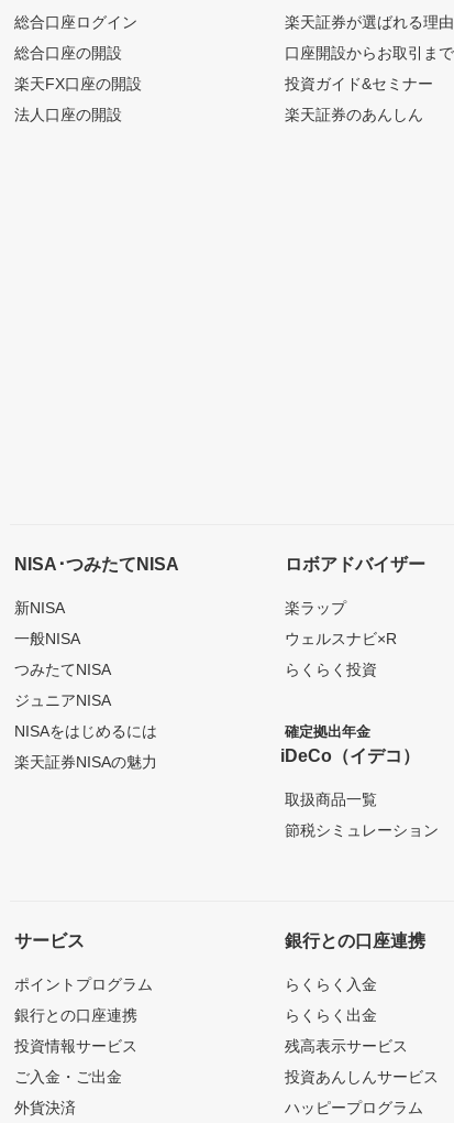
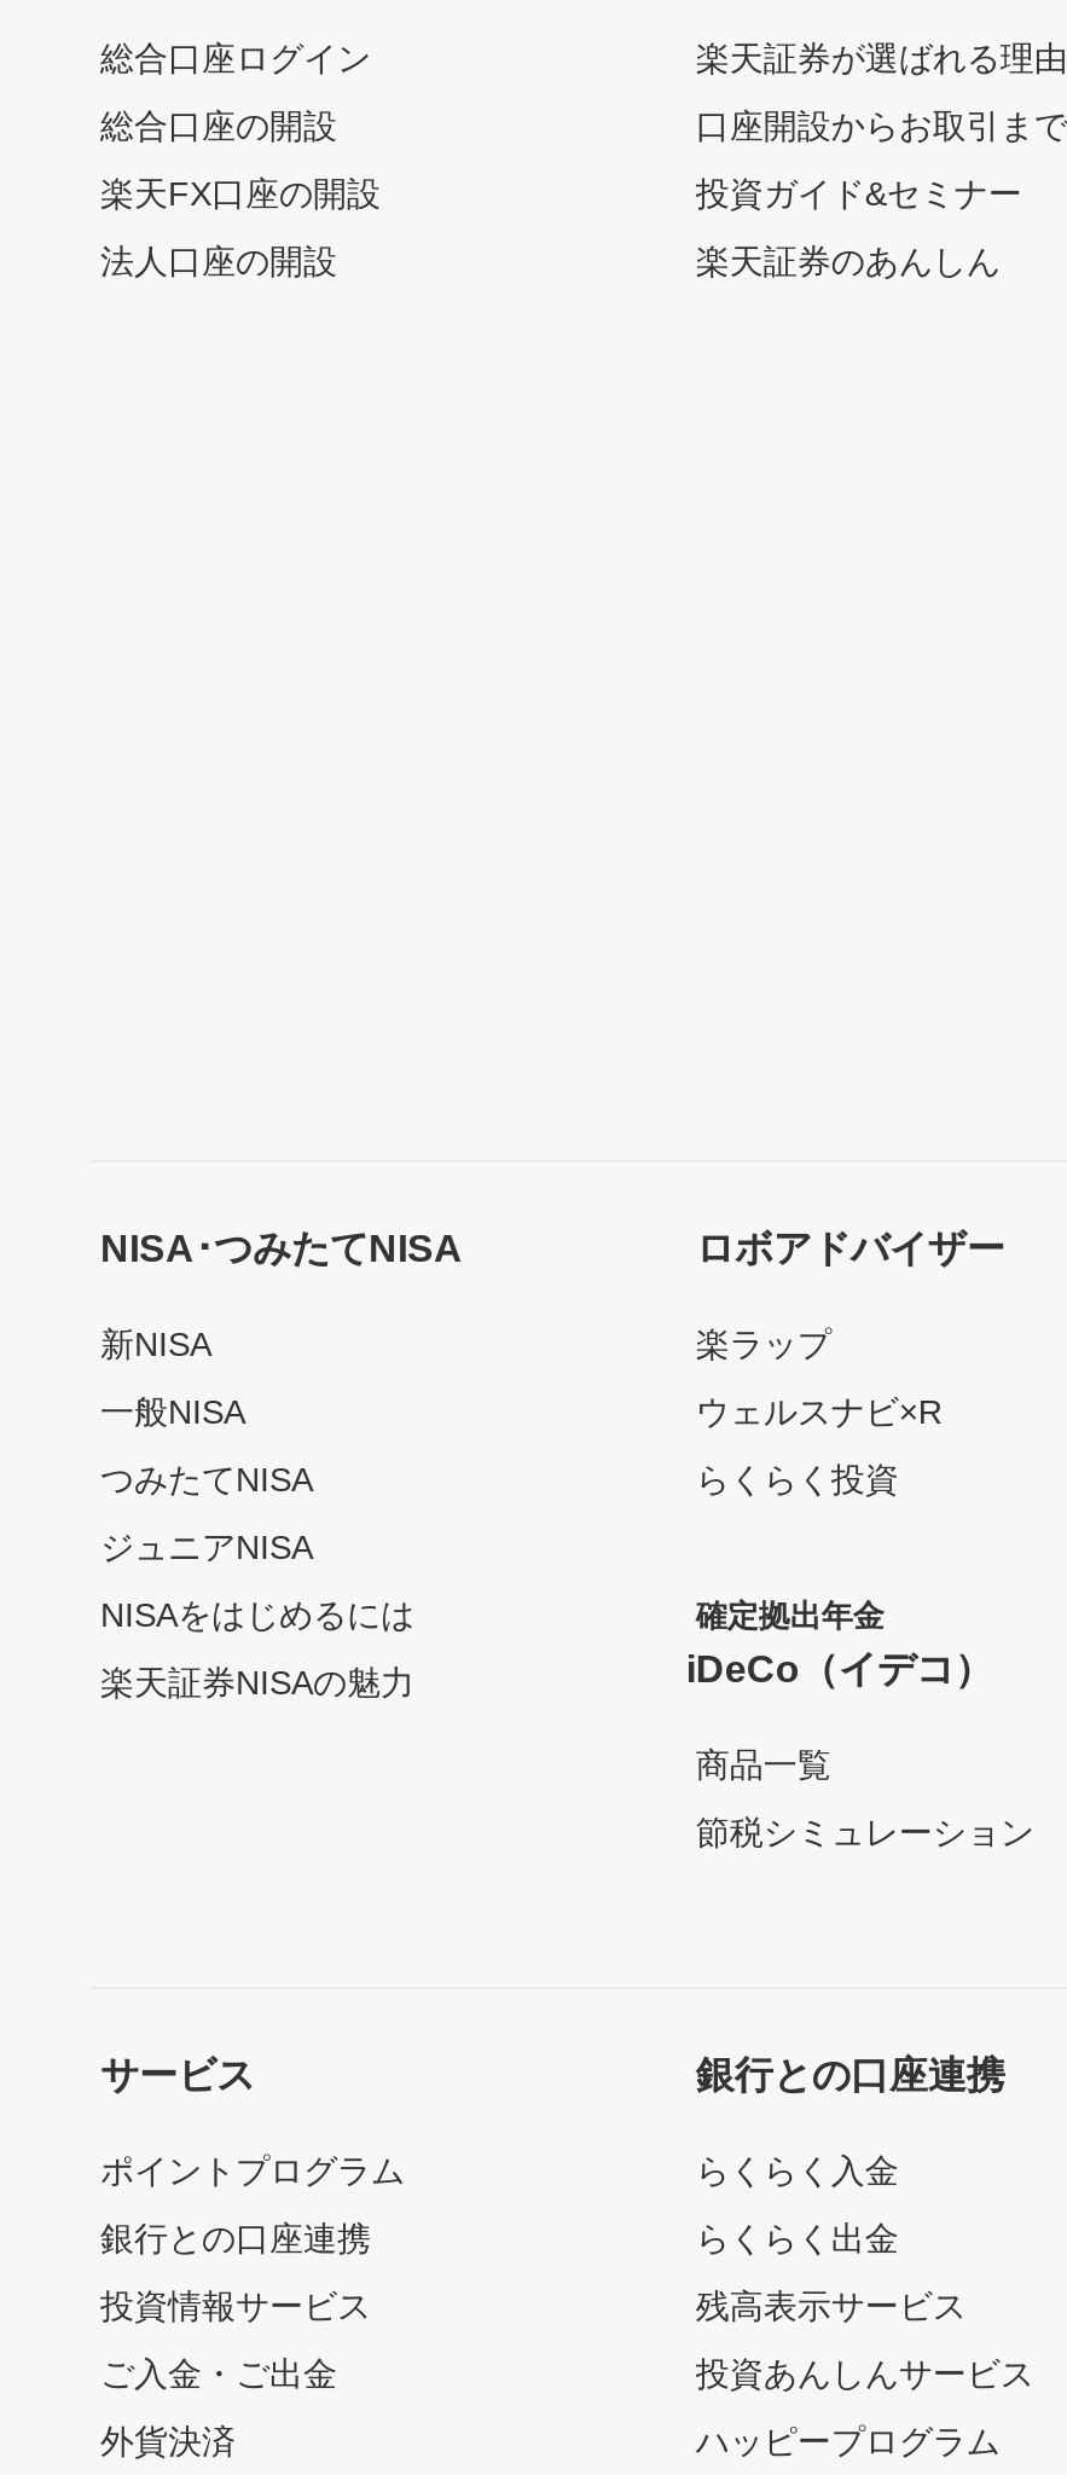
[285,790,377,808] 取扱商品一覧 -> [696,1745,831,1783] 商品一覧

